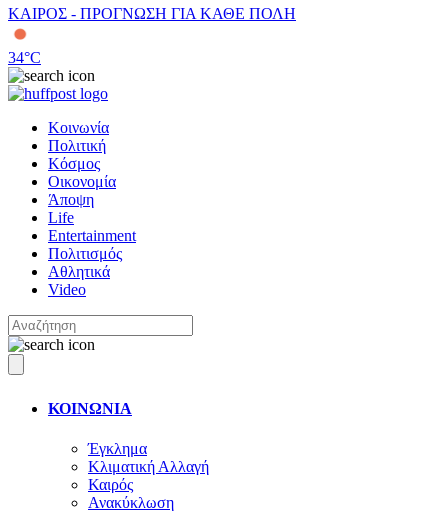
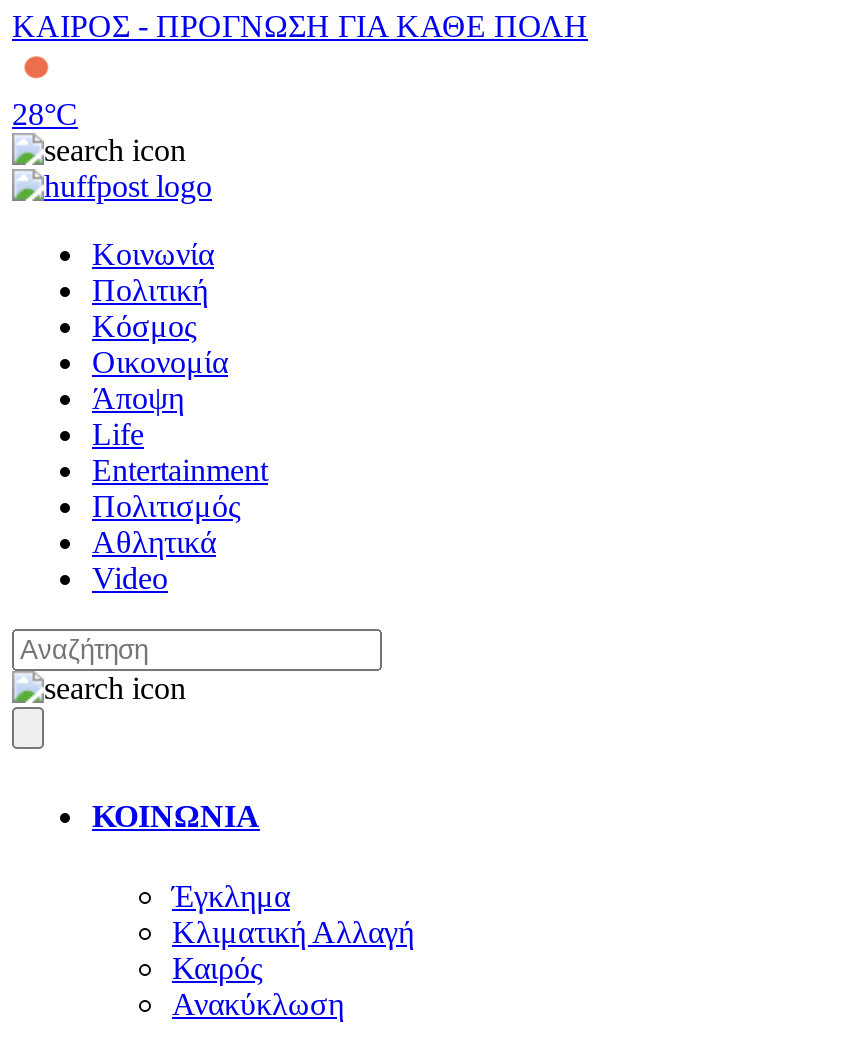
[8,49,41,66] 34°C -> [12,97,78,131] 28°C

